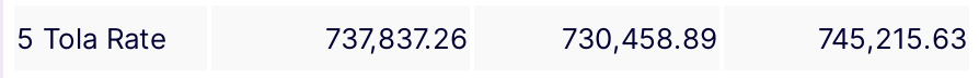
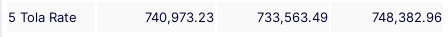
[325,21,468,56] 737,837.26 -> [145,9,214,25] 740,973.23
[562,21,717,56] 730,458.89 -> [257,9,328,25] 733,563.49
[818,21,967,56] 745,215.63 -> [372,9,442,25] 748,382.96

